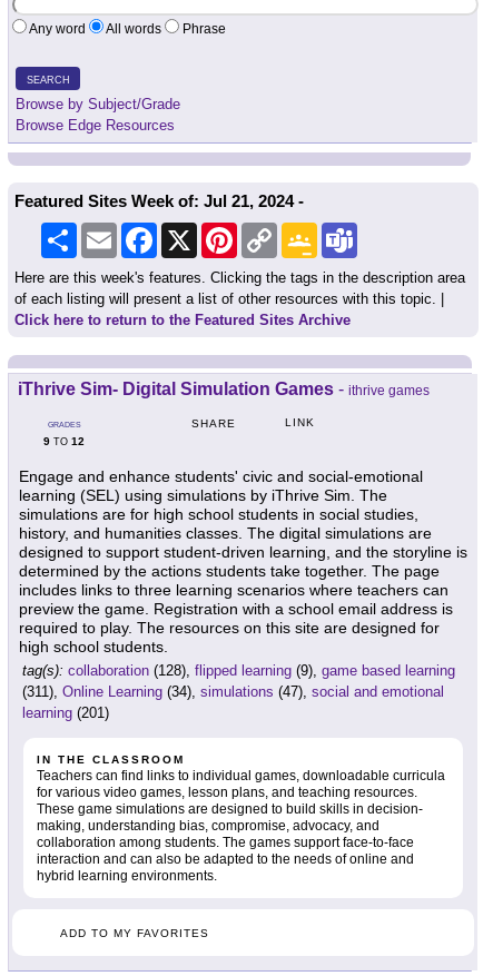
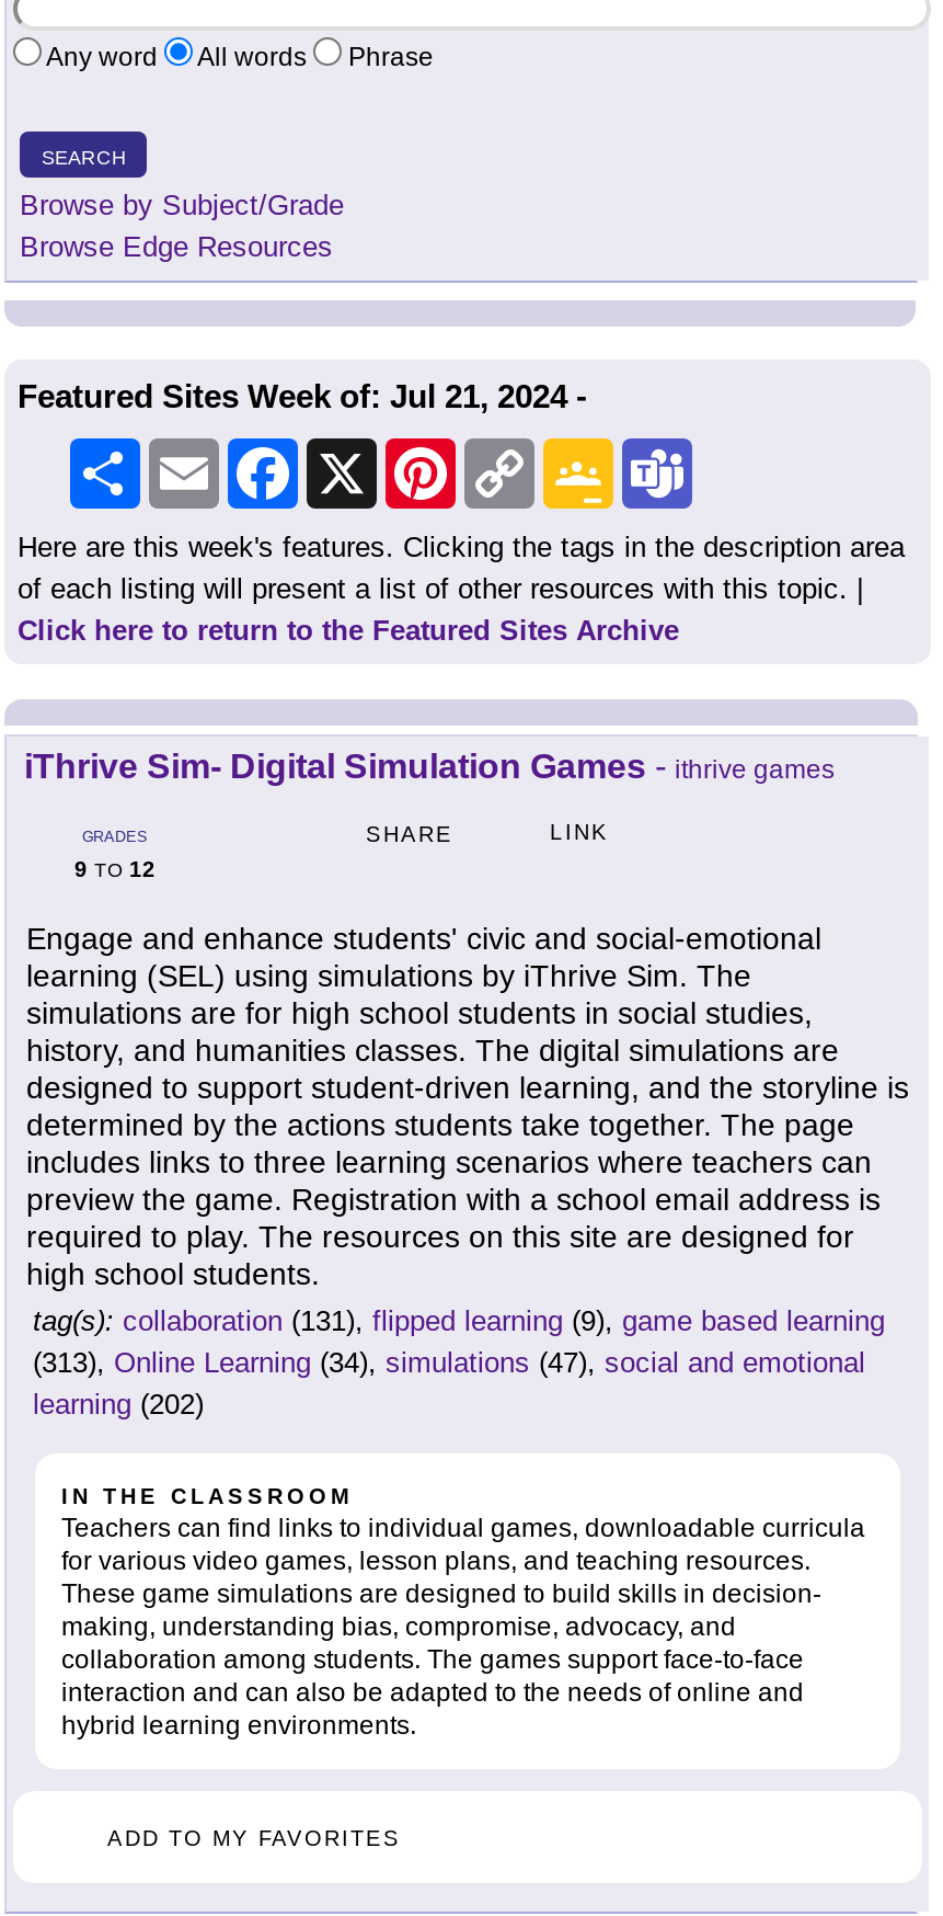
[22,662,455,679] tag(s): collaboration (128), flipped learning (9), game based learning -> [33,1304,885,1337] tag(s): collaboration (131), flipped learning (9), game based learning
[22,683,444,700] (311), Online Learning (34), simulations (47), social and emotional -> [33,1346,865,1379] (313), Online Learning (34), simulations (47), social and emotional
[22,704,109,721] learning (201) -> [33,1388,204,1421] learning (202)

